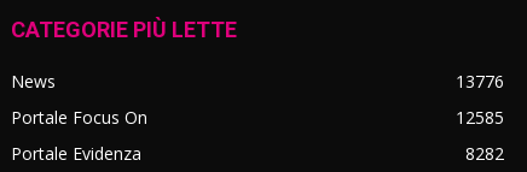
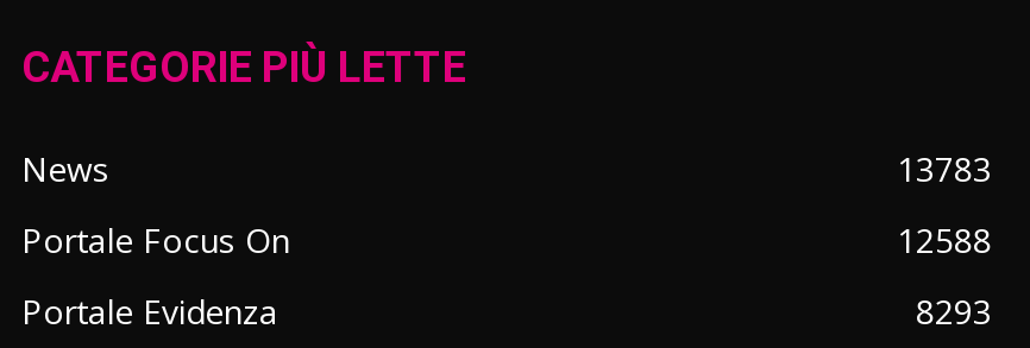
[456,70,504,93] 13776 -> [897,146,992,191] 13783
[456,106,504,129] 12585 -> [897,217,992,262] 12588
[465,142,504,165] 8282 -> [916,289,992,334] 8293

